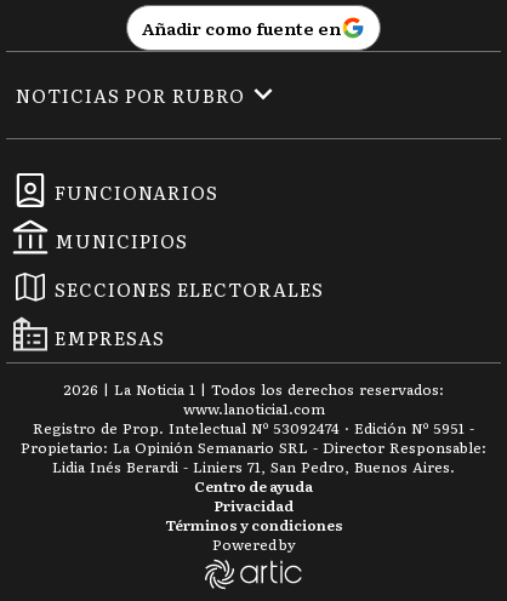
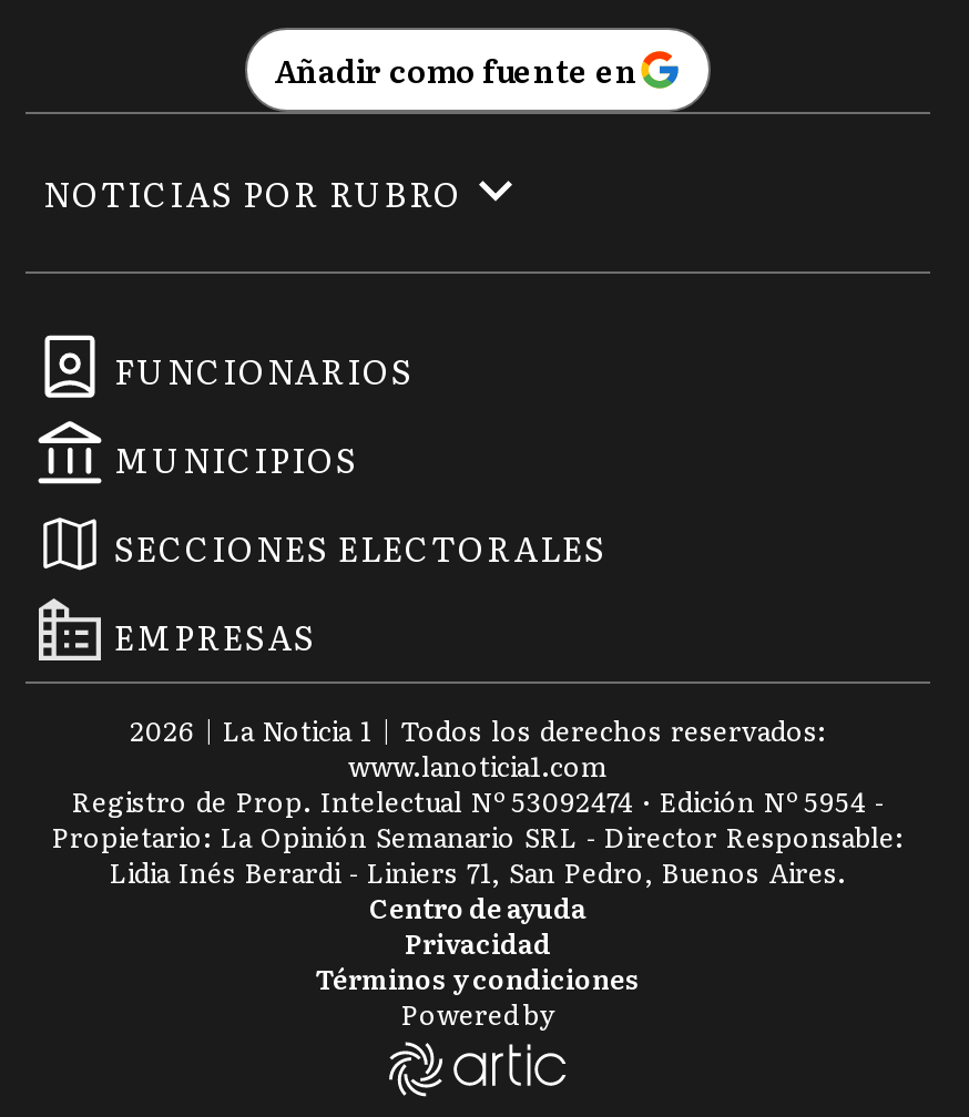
[33,417,474,439] Registro de Prop. Intelectual Nº 53092474 · Edición Nº 5951 - -> [72,782,884,822] Registro de Prop. Intelectual Nº 53092474 · Edición Nº 5954 -

